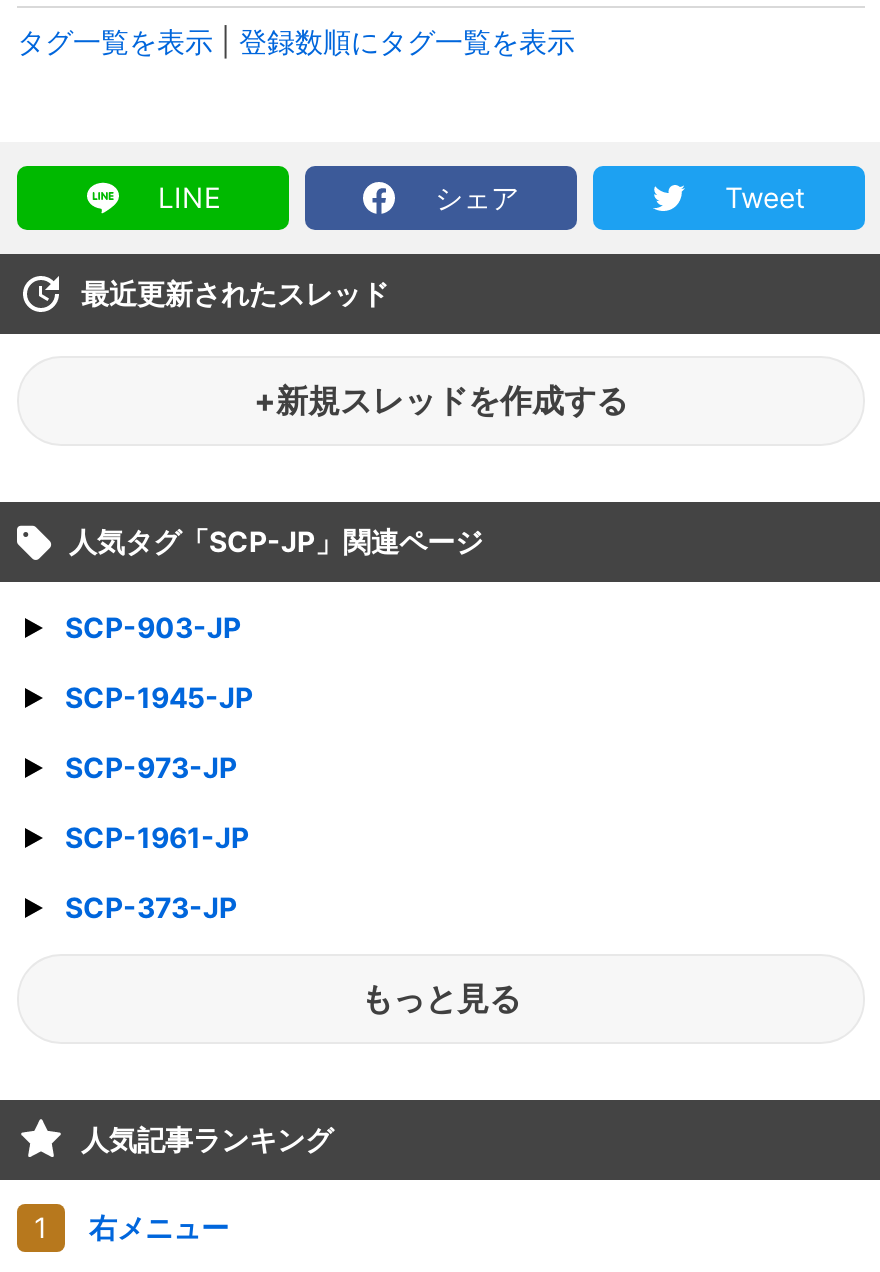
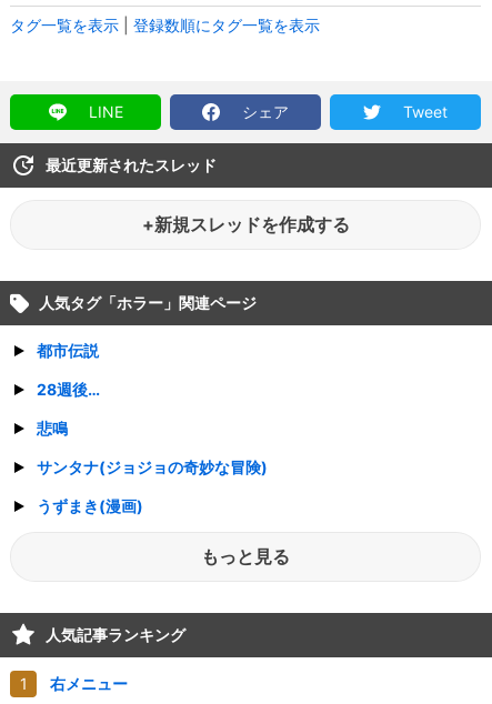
[69,524,483,558] 人気タグ「SCP-JP」関連ページ -> [39,293,257,312] 人気タグ「ホラー」関連ページ
[65,610,241,644] SCP-903-JP -> [37,341,99,360] 都市伝説
[65,680,253,714] SCP-1945-JP -> [37,380,100,399] 28週後…
[65,750,237,784] SCP-973-JP -> [37,419,68,438] 悲鳴
[65,820,249,854] SCP-1961-JP -> [37,457,268,476] サンタナ(ジョジョの奇妙な冒険)
[65,890,237,924] SCP-373-JP -> [37,496,143,515] うずまき(漫画)

